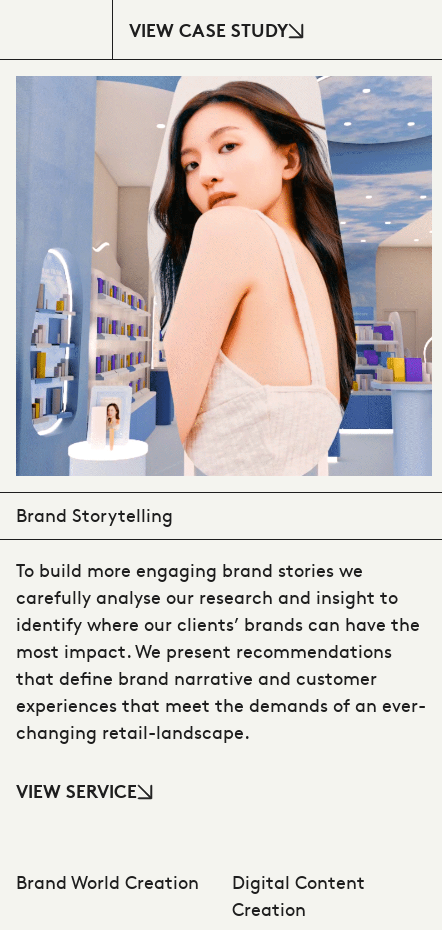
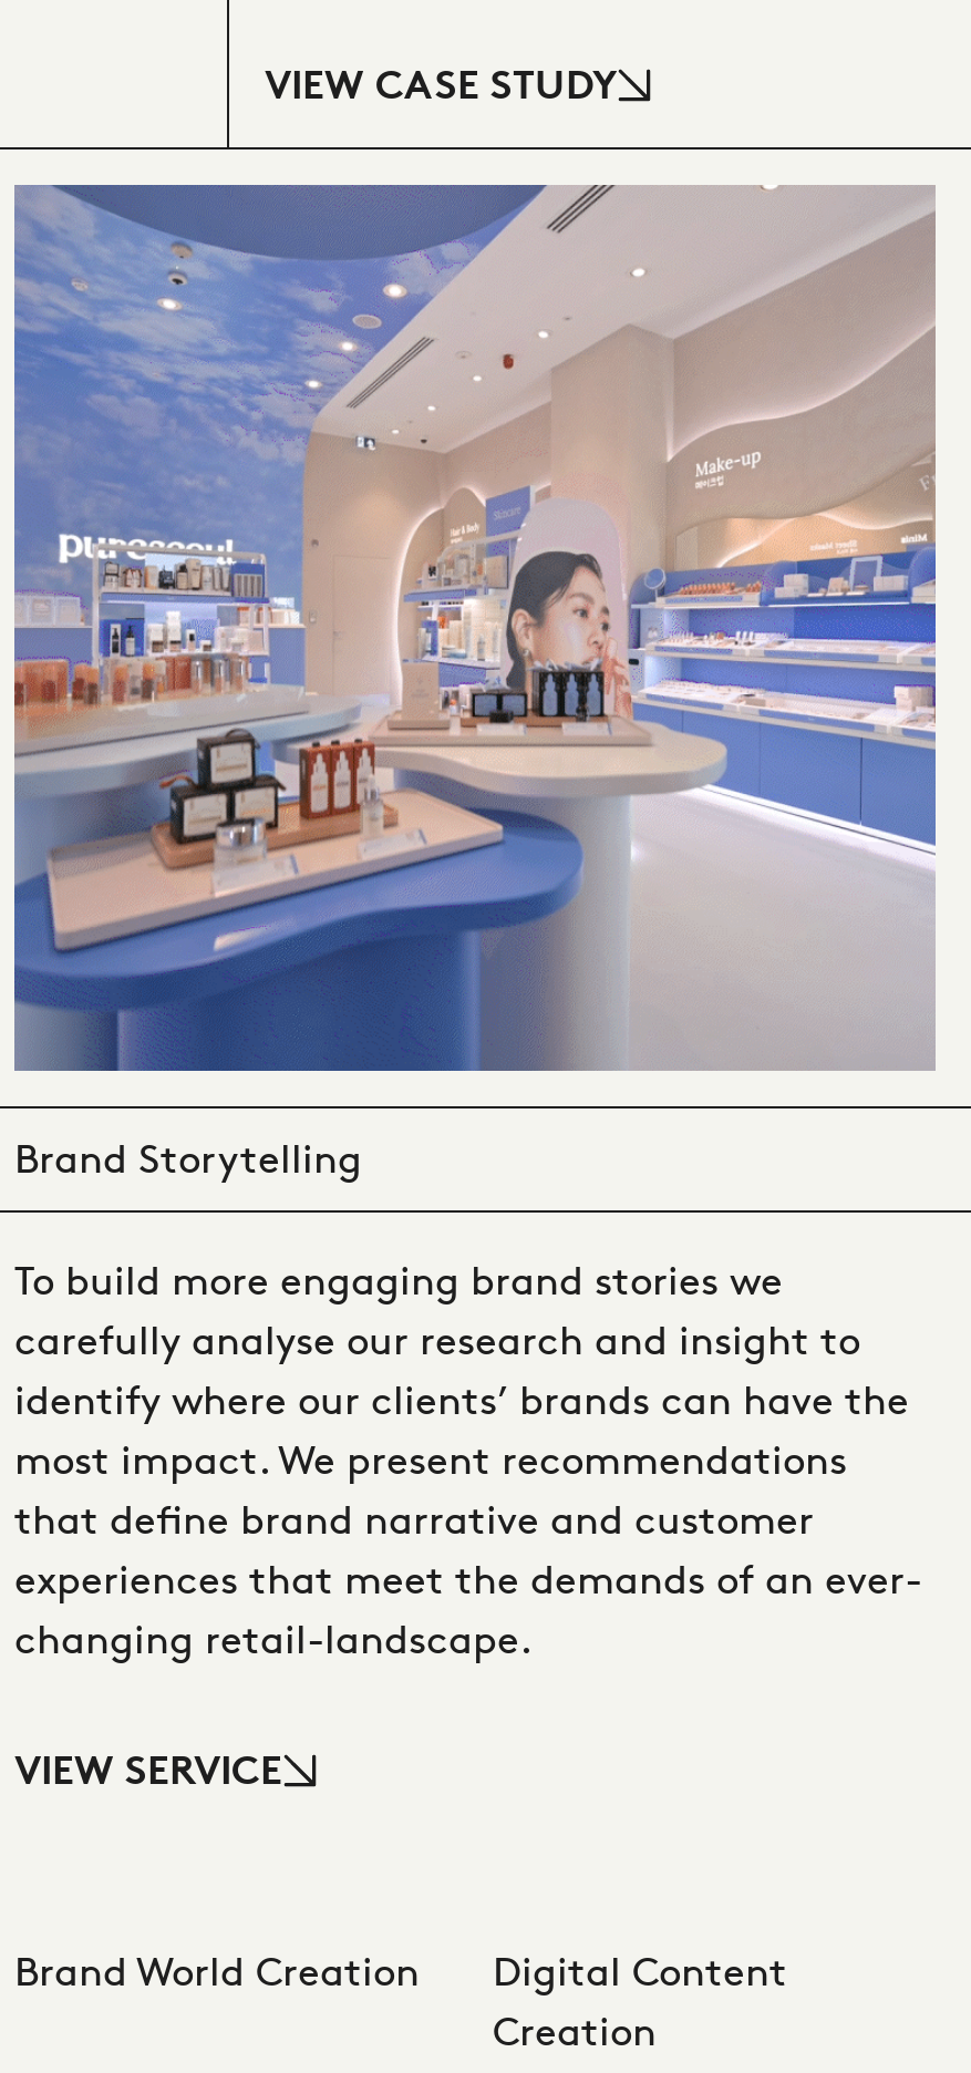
[16,76,432,476] [image] -> [12,182,938,1074] [image]

